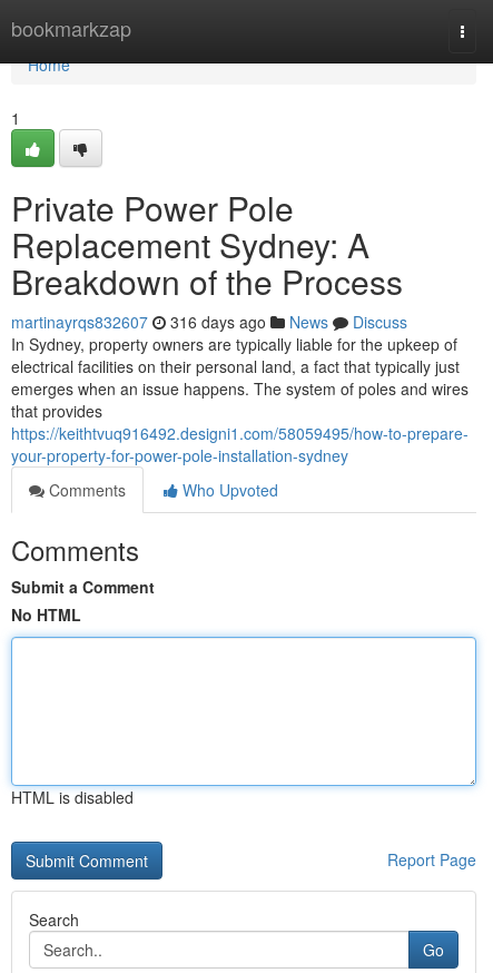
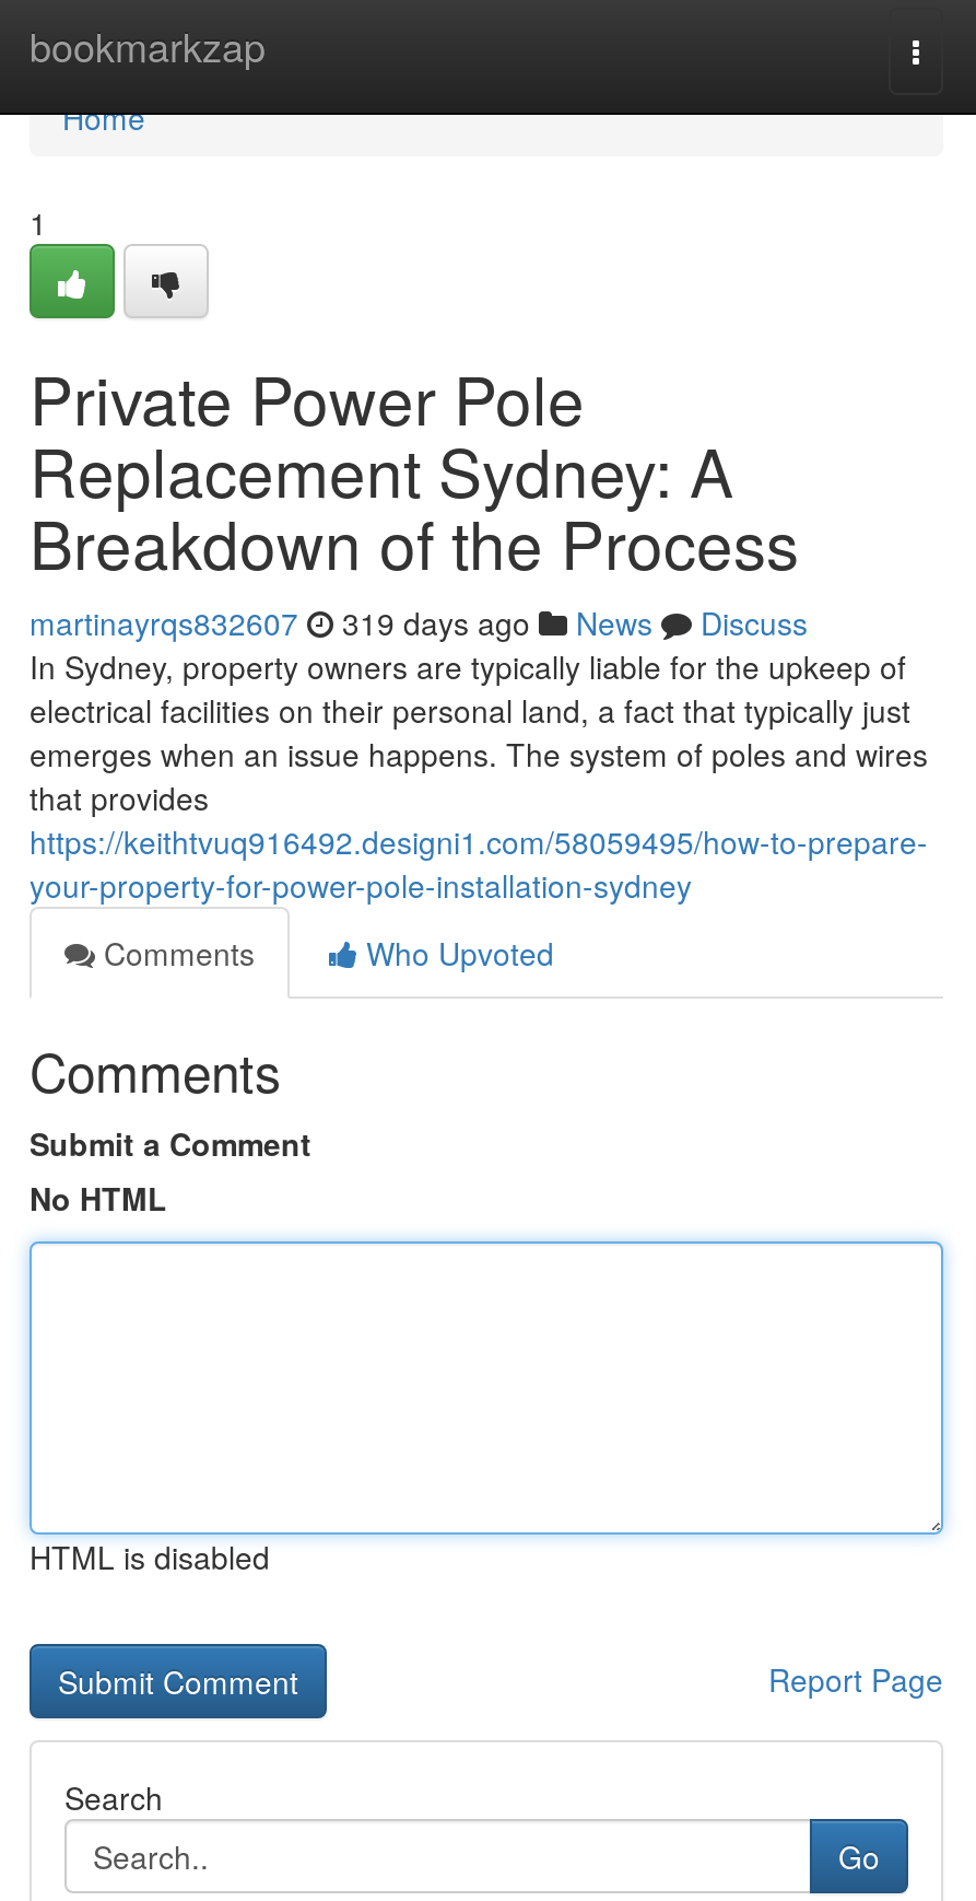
[11,311,407,333] martinayrqs832607 316 days ago News Discuss -> [30,600,808,644] martinayrqs832607 319 days ago News Discuss

